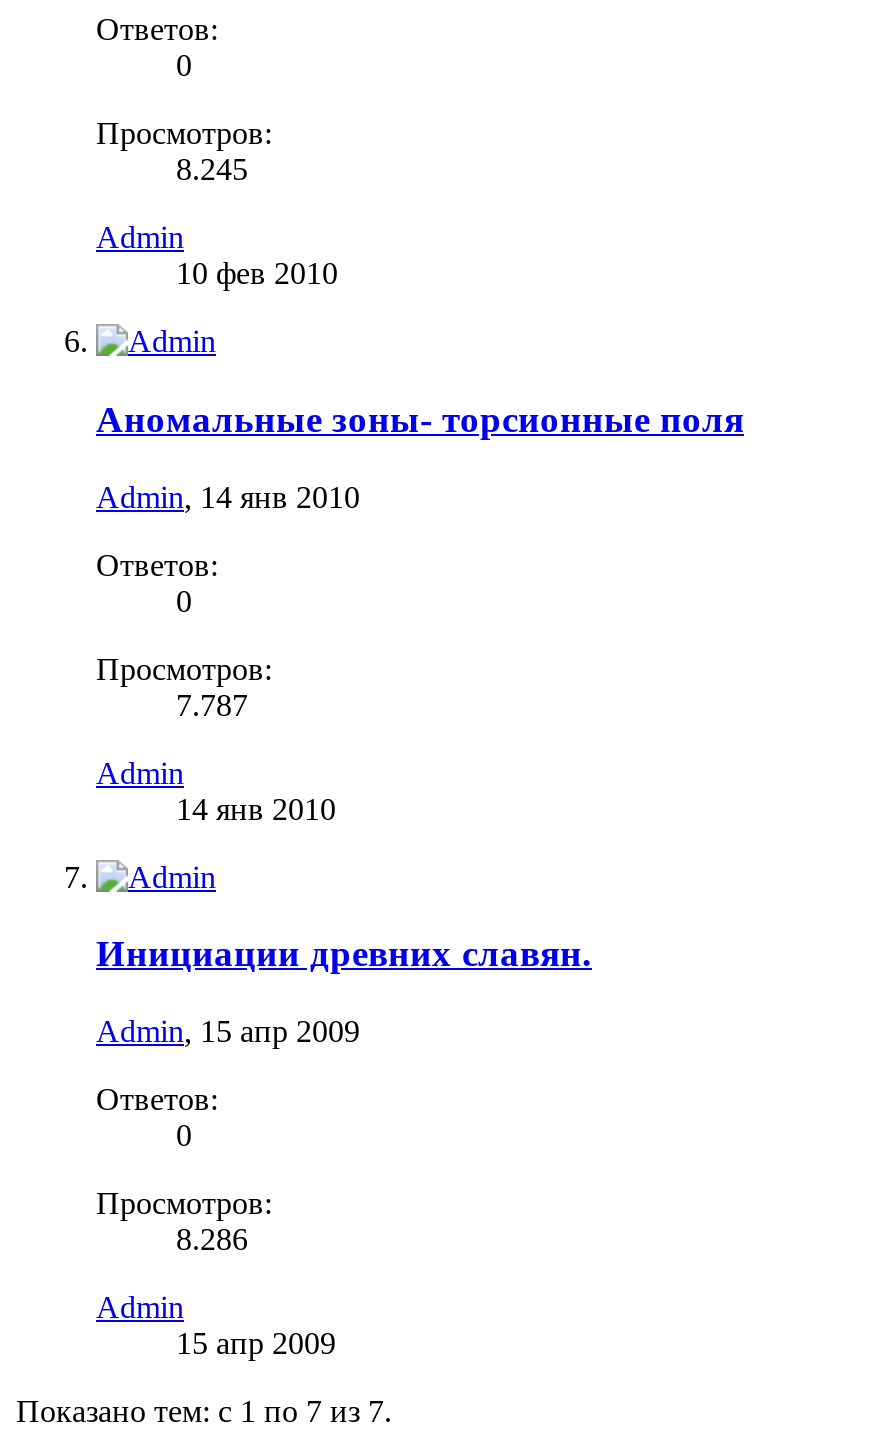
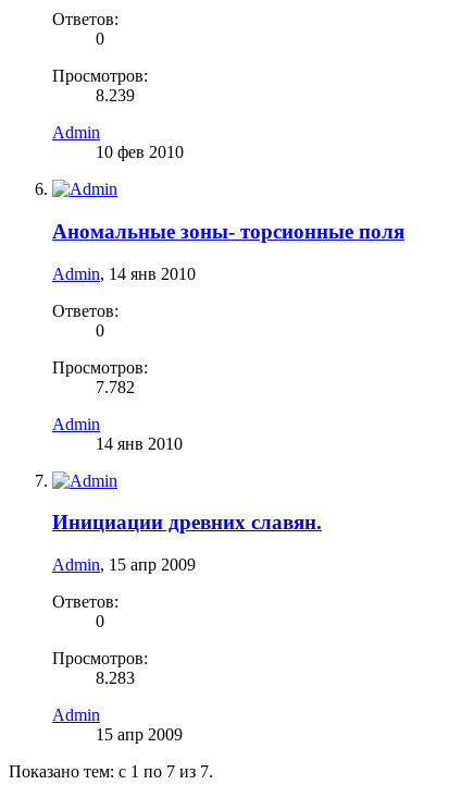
[176,152,248,186] 8.245 -> [96,86,135,105] 8.239
[176,687,248,721] 7.787 -> [96,377,135,396] 7.782
[176,1222,248,1256] 8.286 -> [96,669,135,687] 8.283

